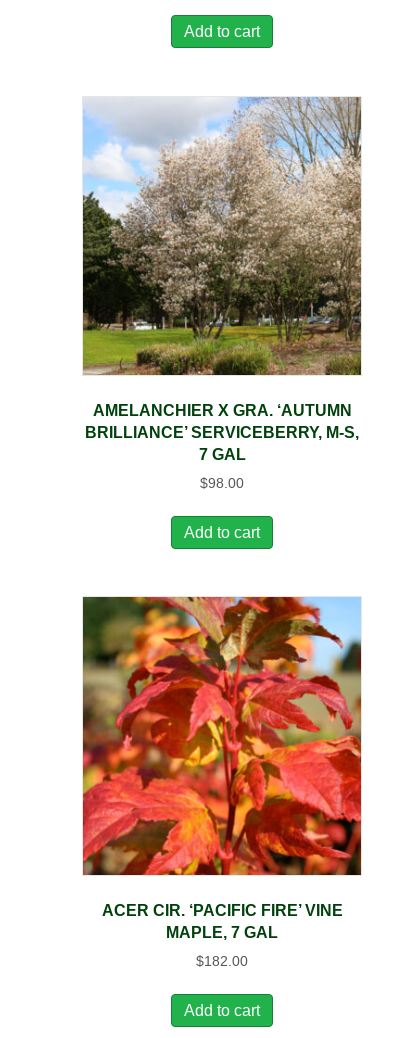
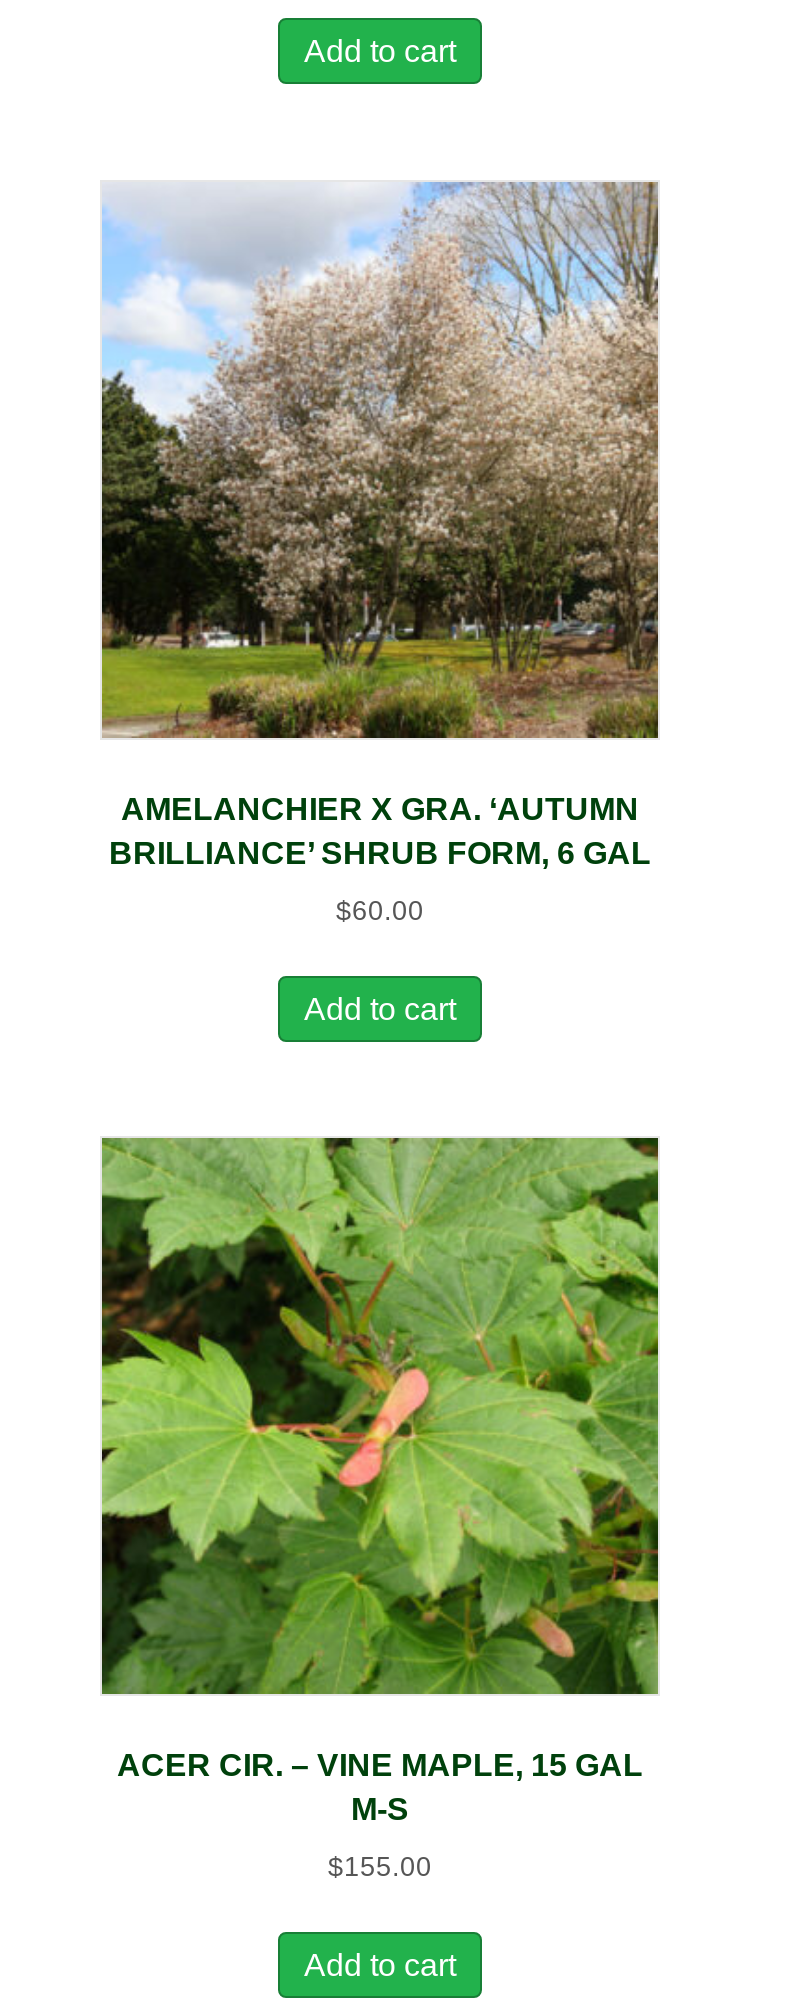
[85,424,359,463] BRILLIANCE’ SERVICEBERRY, M-S, | 7 GAL -> [109,836,651,870] BRILLIANCE’ SHRUB FORM, 6 GAL
[200,476,244,491] $98.00 -> [336,896,424,926] $60.00
[82,596,362,941] [image] | ACER CIR. ‘PACIFIC FIRE’ VINE | MAPLE, 7 GAL -> [100,1136,660,1827] [image] | ACER CIR. – VINE MAPLE, 15 GAL | M-S
[196,954,248,969] $182.00 -> [328,1853,432,1883] $155.00

